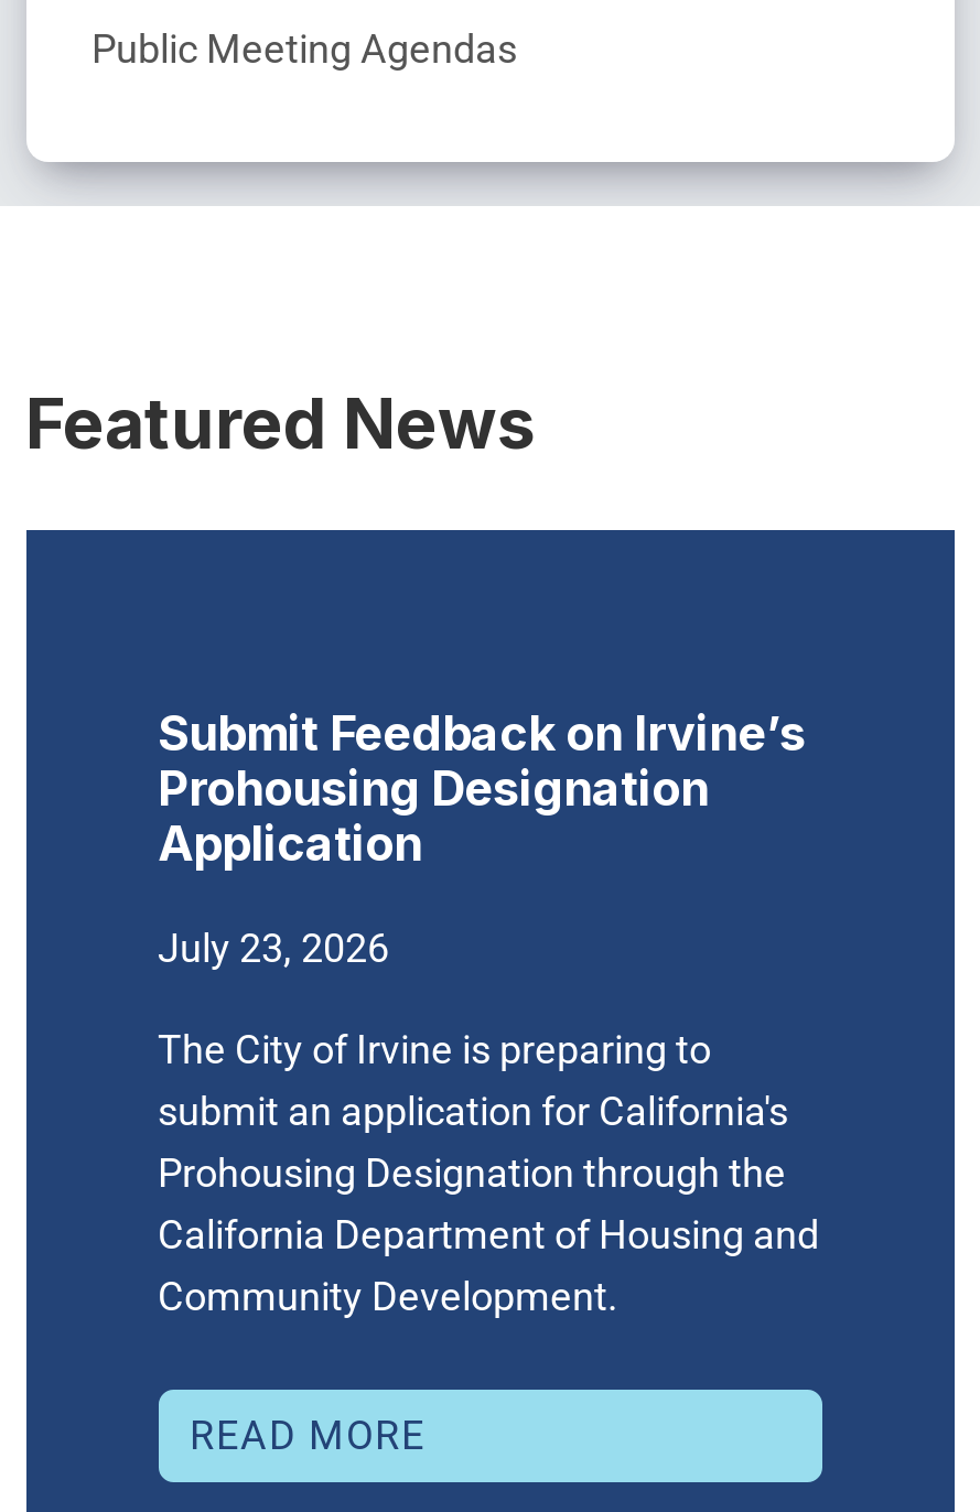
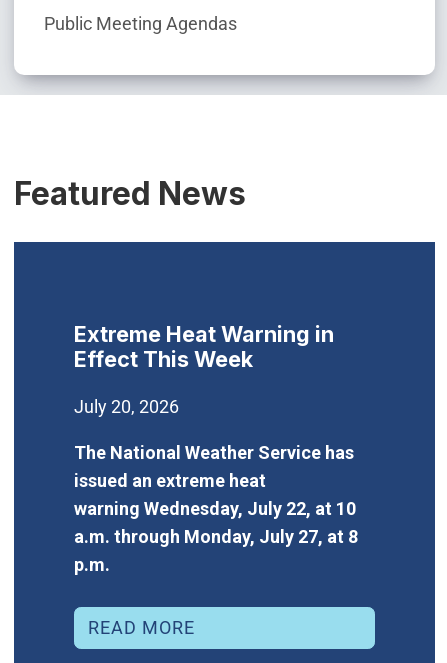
[158,705,806,872] Submit Feedback on Irvine’s | Prohousing Designation | Application -> [73,321,333,372] Extreme Heat Warning in | Effect This Week
[158,924,389,970] July 23, 2026 -> [73,395,178,416] July 20, 2026
[158,1025,819,1318] The City of Irvine is preparing to | submit an application for California's | Prohousing Designation through the | California Department of Housing and | Community Development. -> [73,441,357,574] The National Weather Service has | issued an extreme heat | warning Wednesday, July 22, at 10 | a.m. through Monday, July 27, at 8 | p.m.

